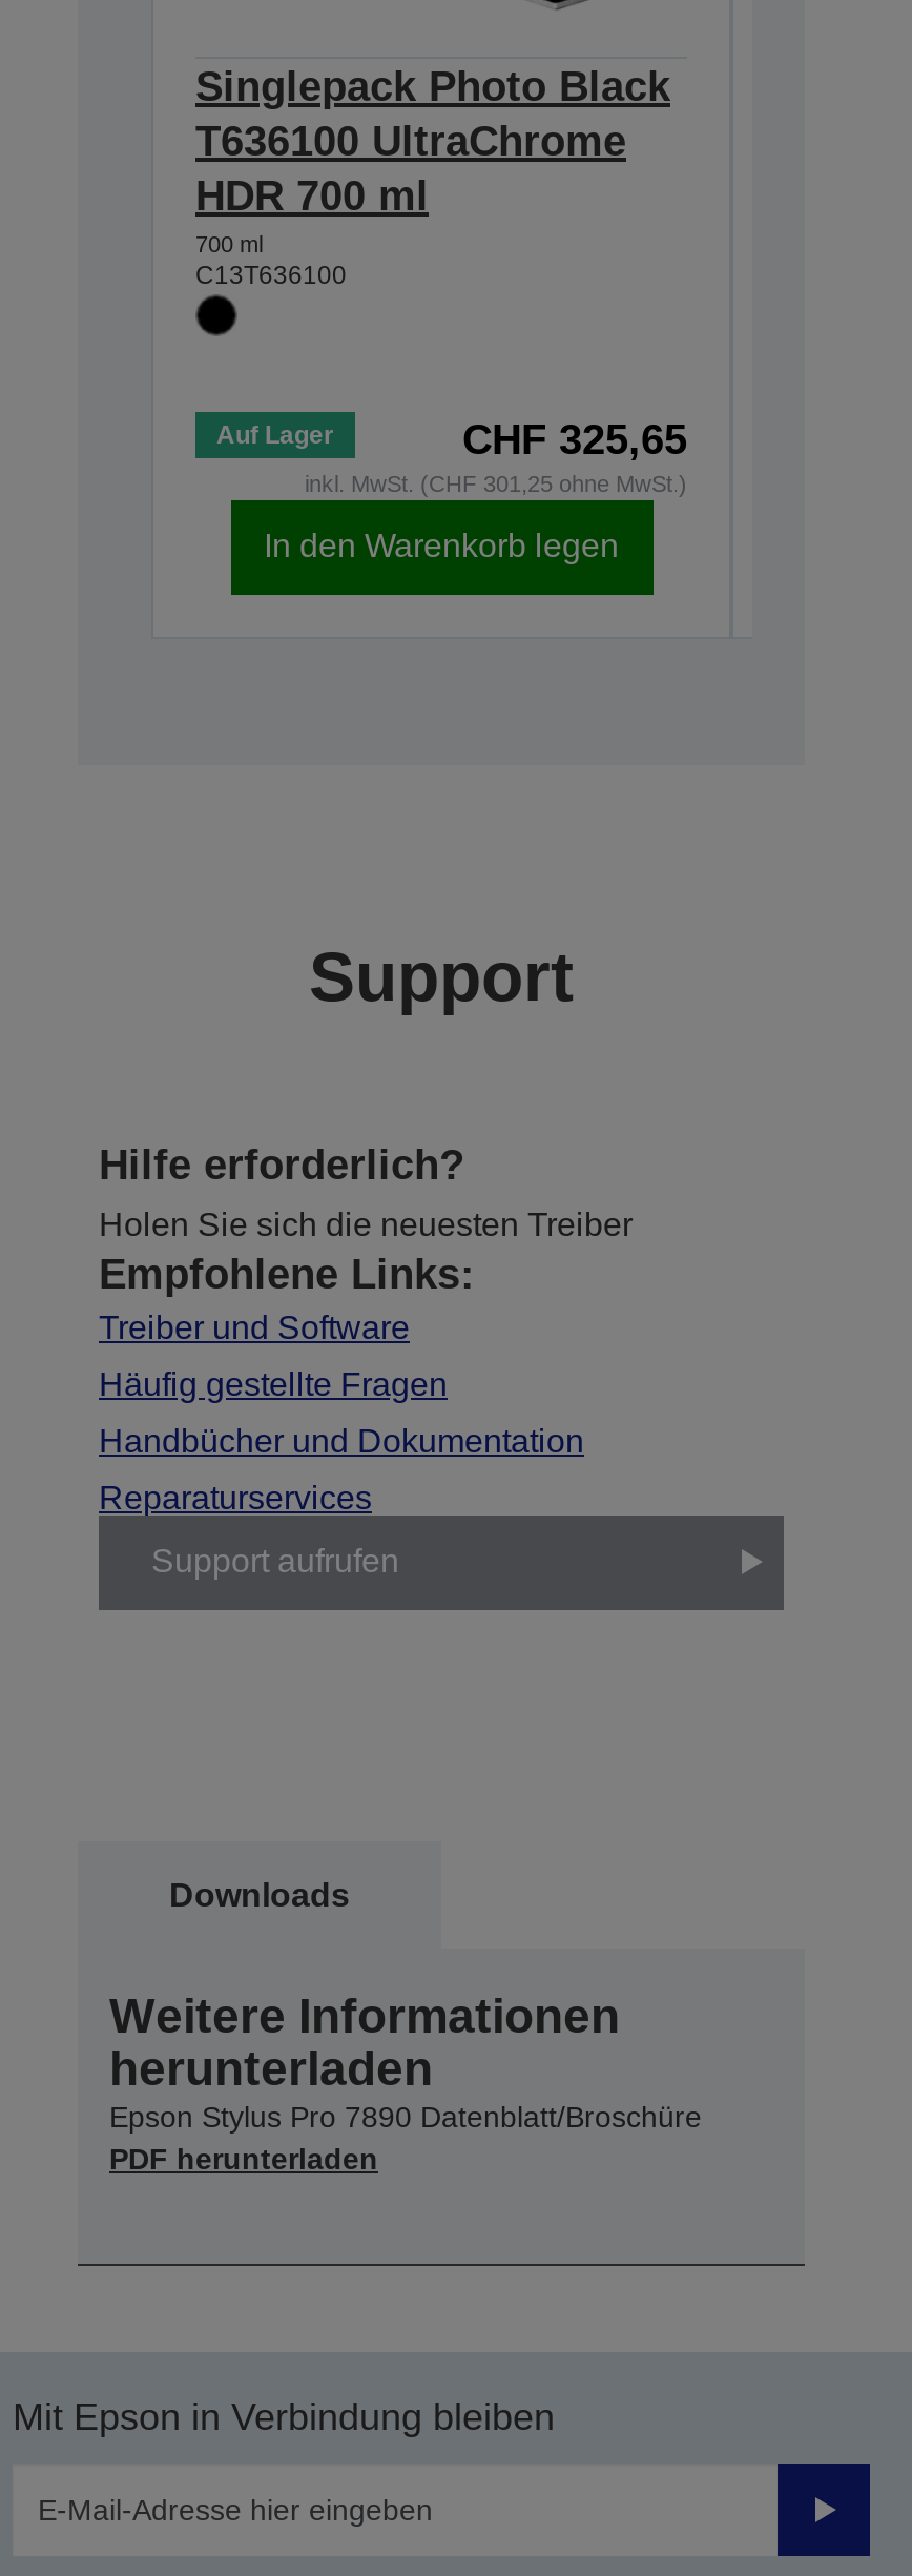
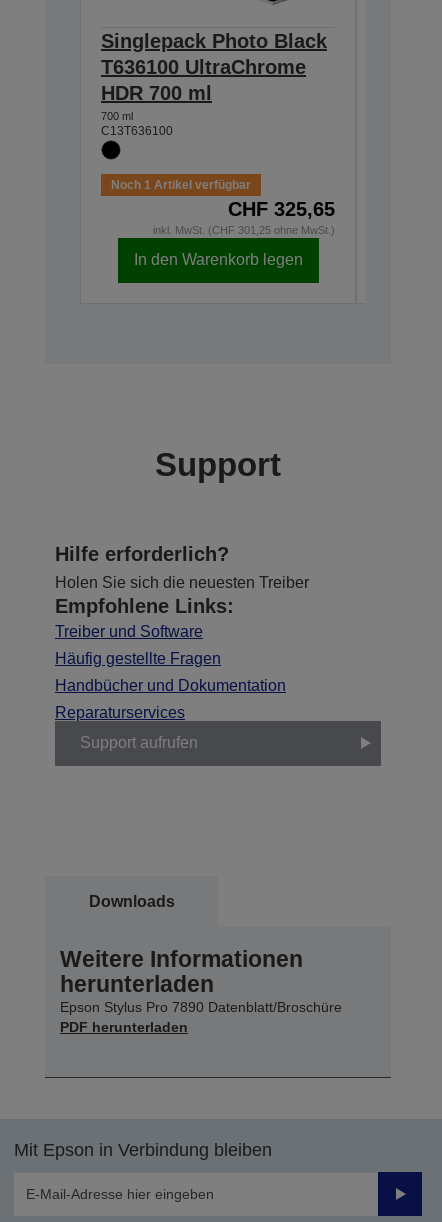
[216,420,334,450] Auf Lager -> [111,178,251,192] Noch 1 Artikel verfügbar

